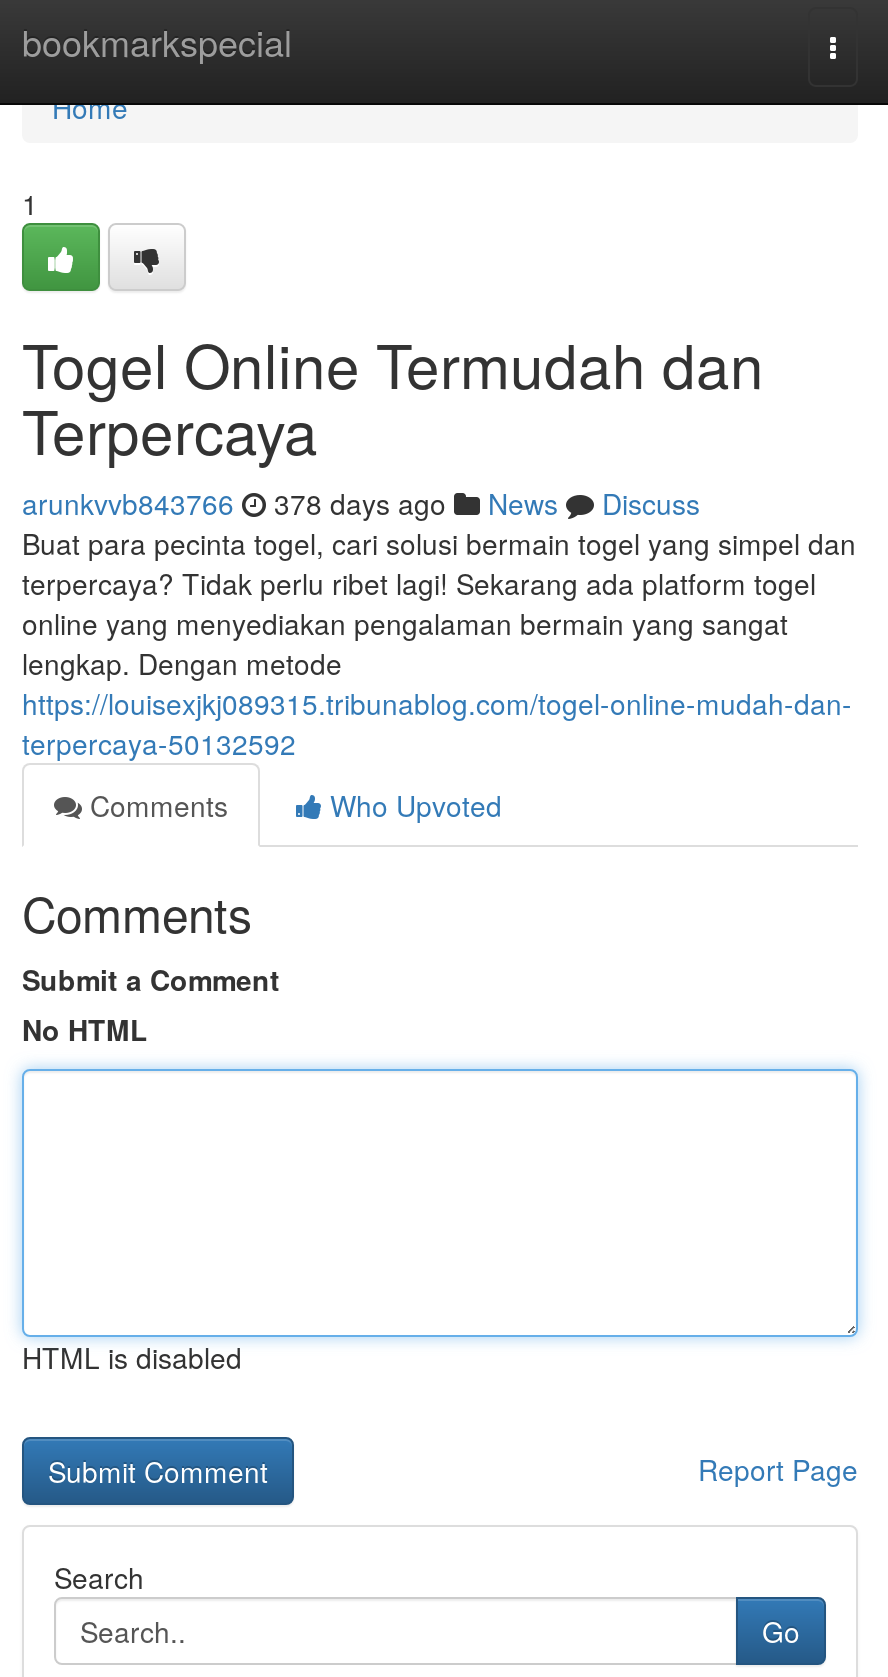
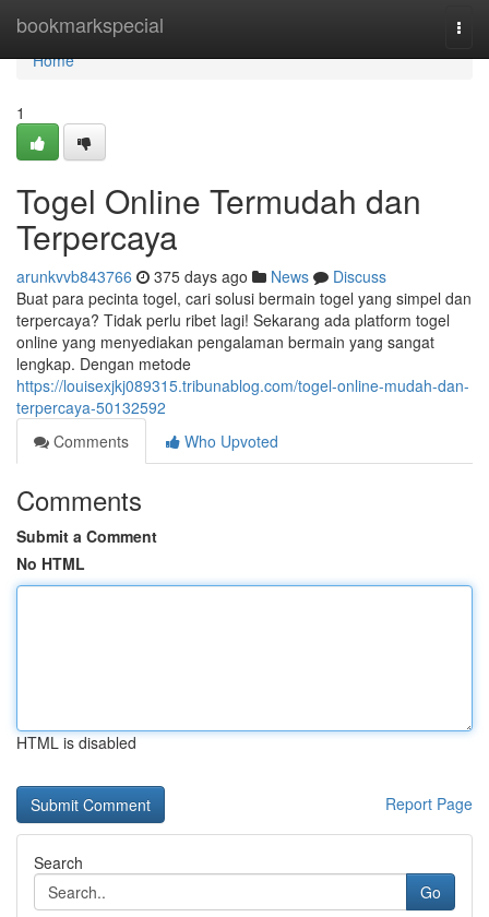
[22,483,700,523] arunkvvb843766 378 days ago News Discuss -> [16,265,386,287] arunkvvb843766 375 days ago News Discuss

